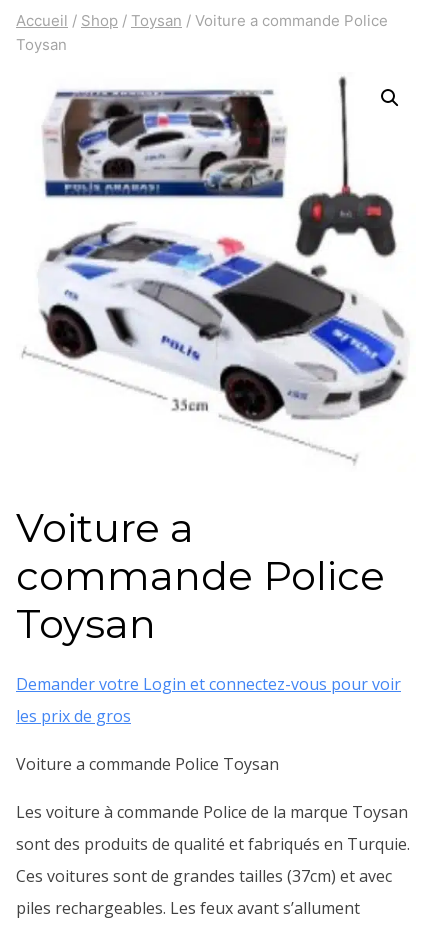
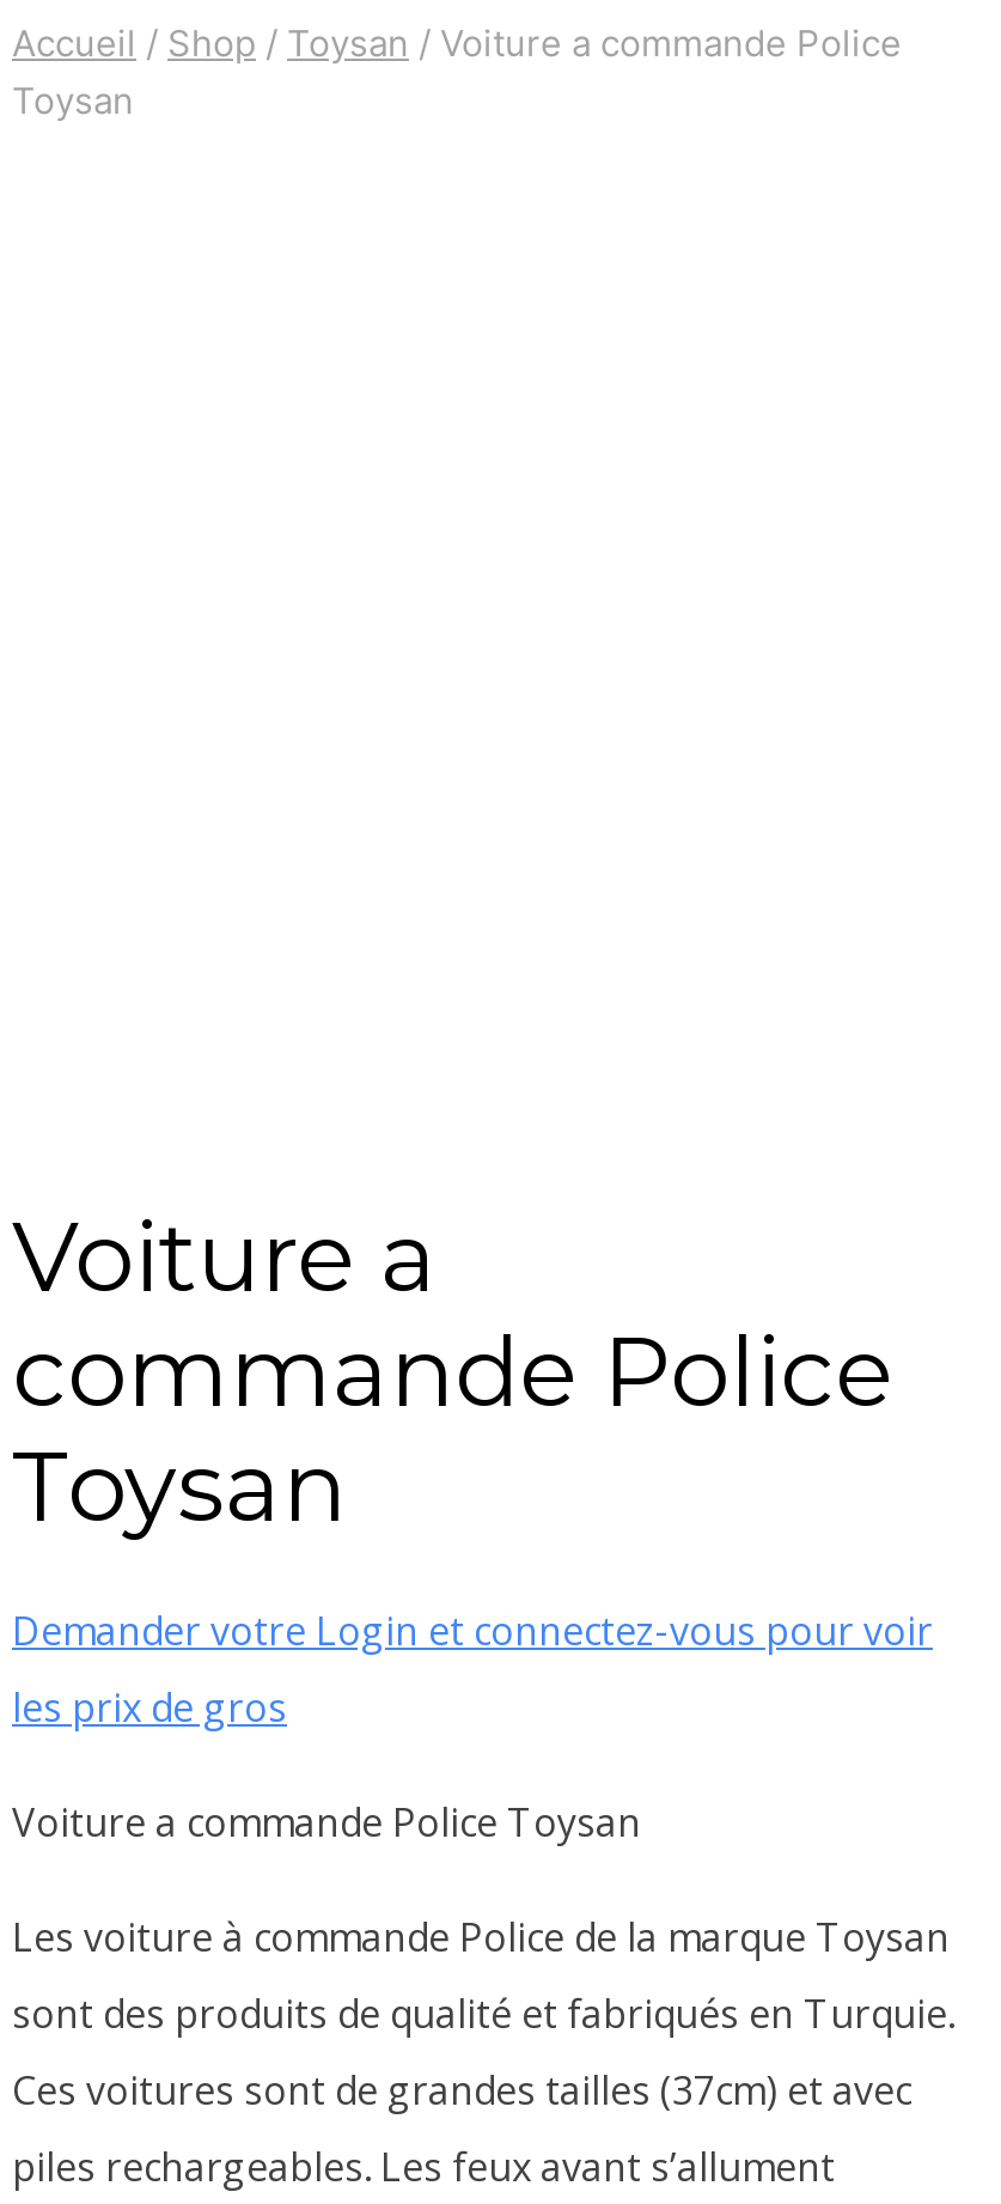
[22,76,406,464] [image] -> none

